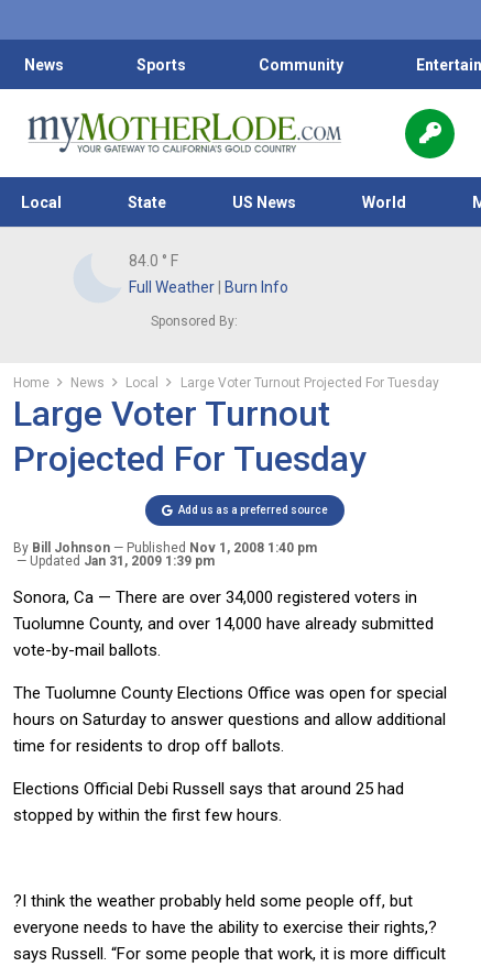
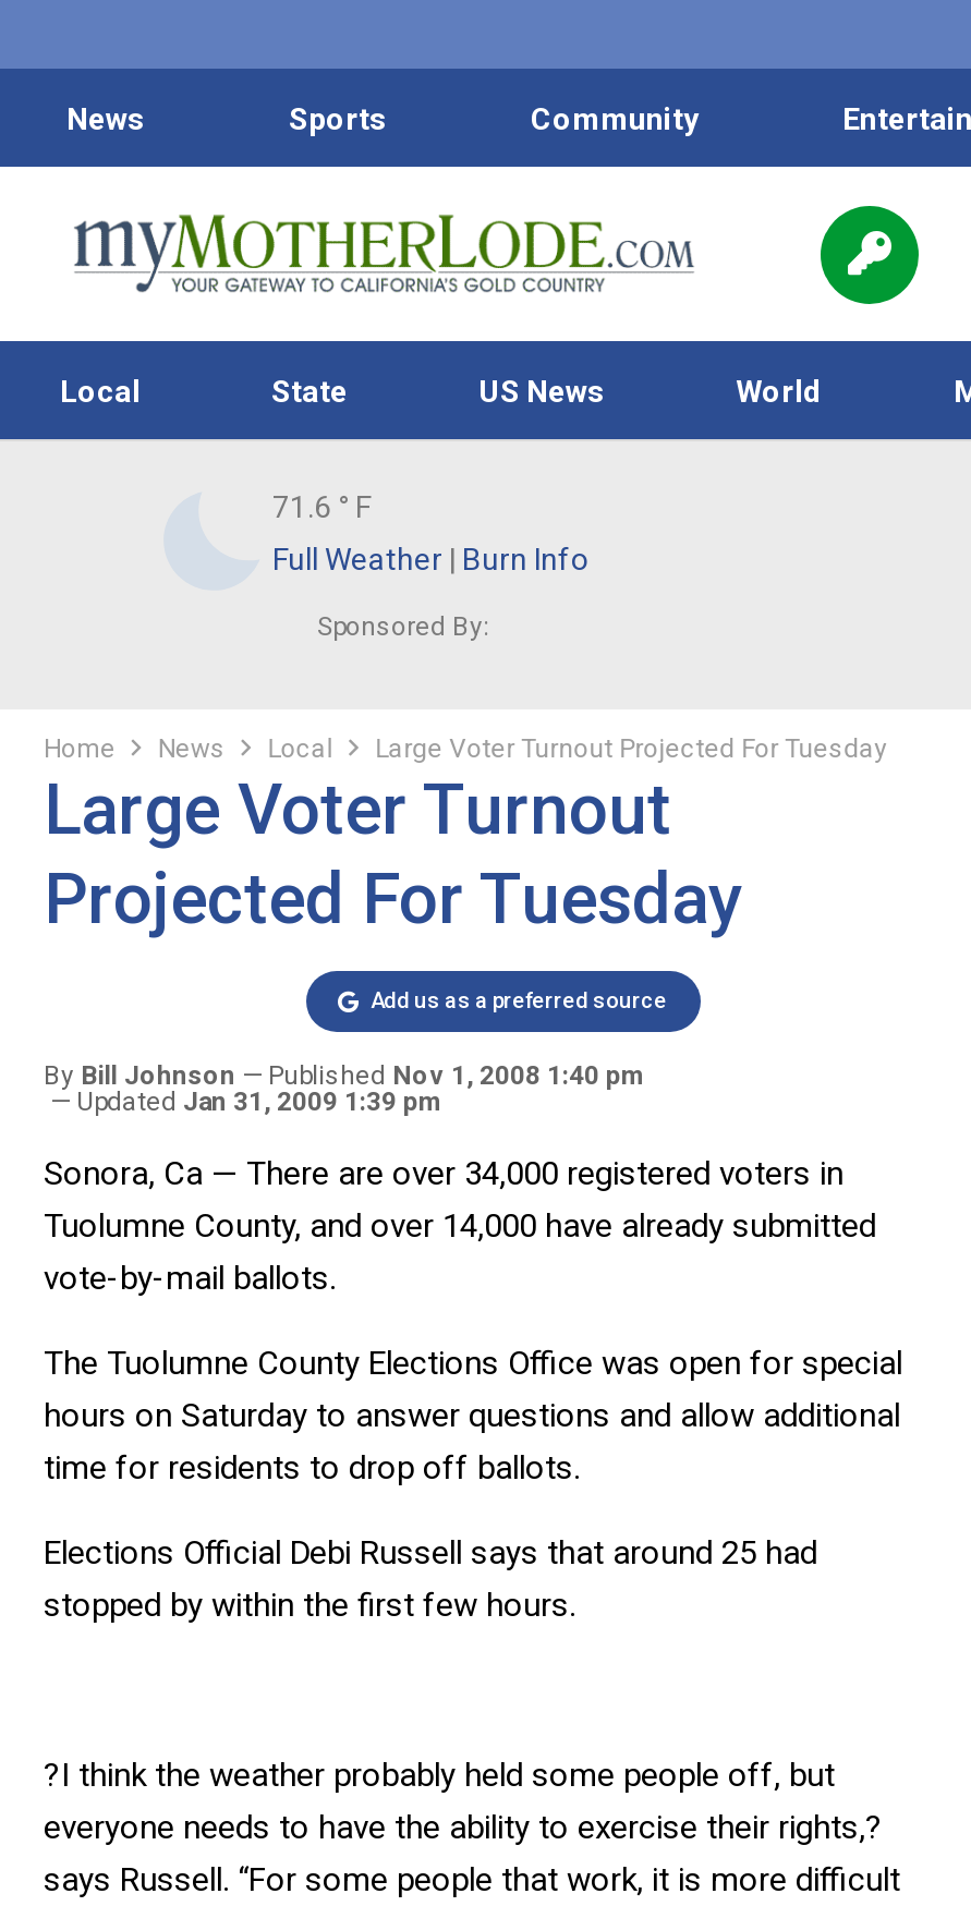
[128,252,178,270] 84.0 ° F -> [272,489,371,524] 71.6 ° F

